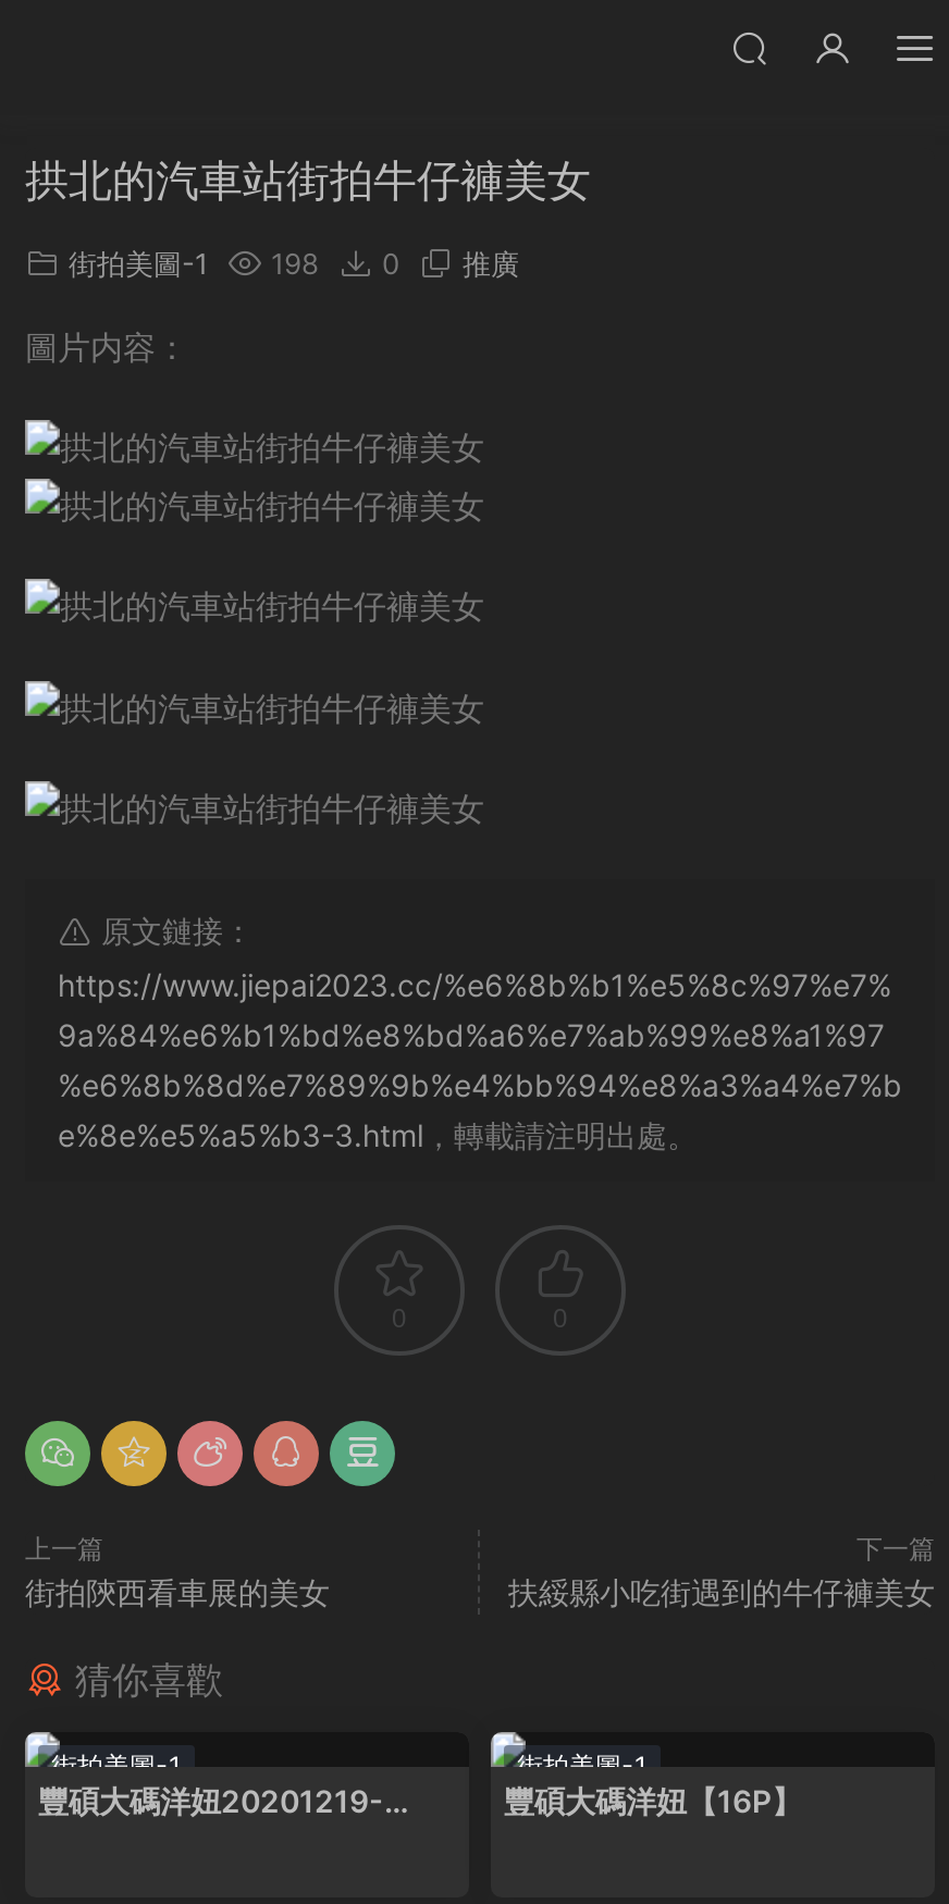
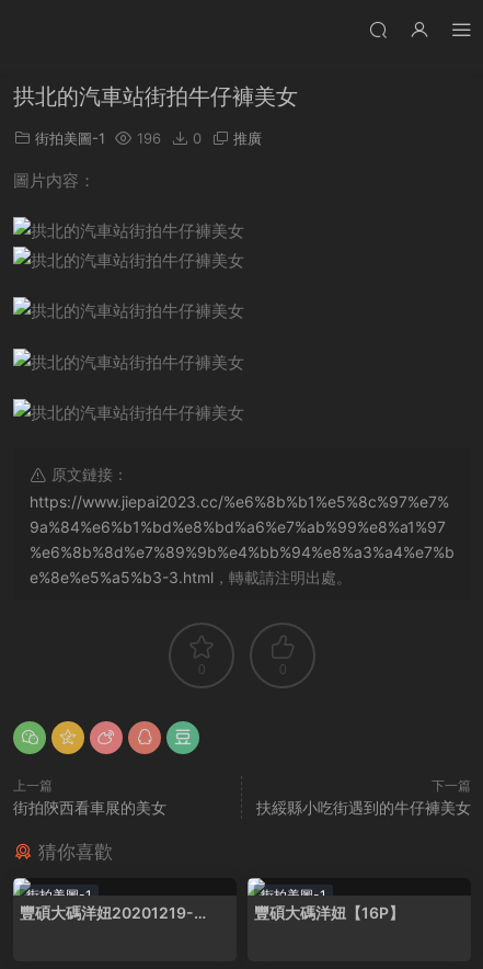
[69,246,519,281] 街拍美圖-1 198 0 推廣 -> [35,129,262,147] 街拍美圖-1 196 0 推廣

